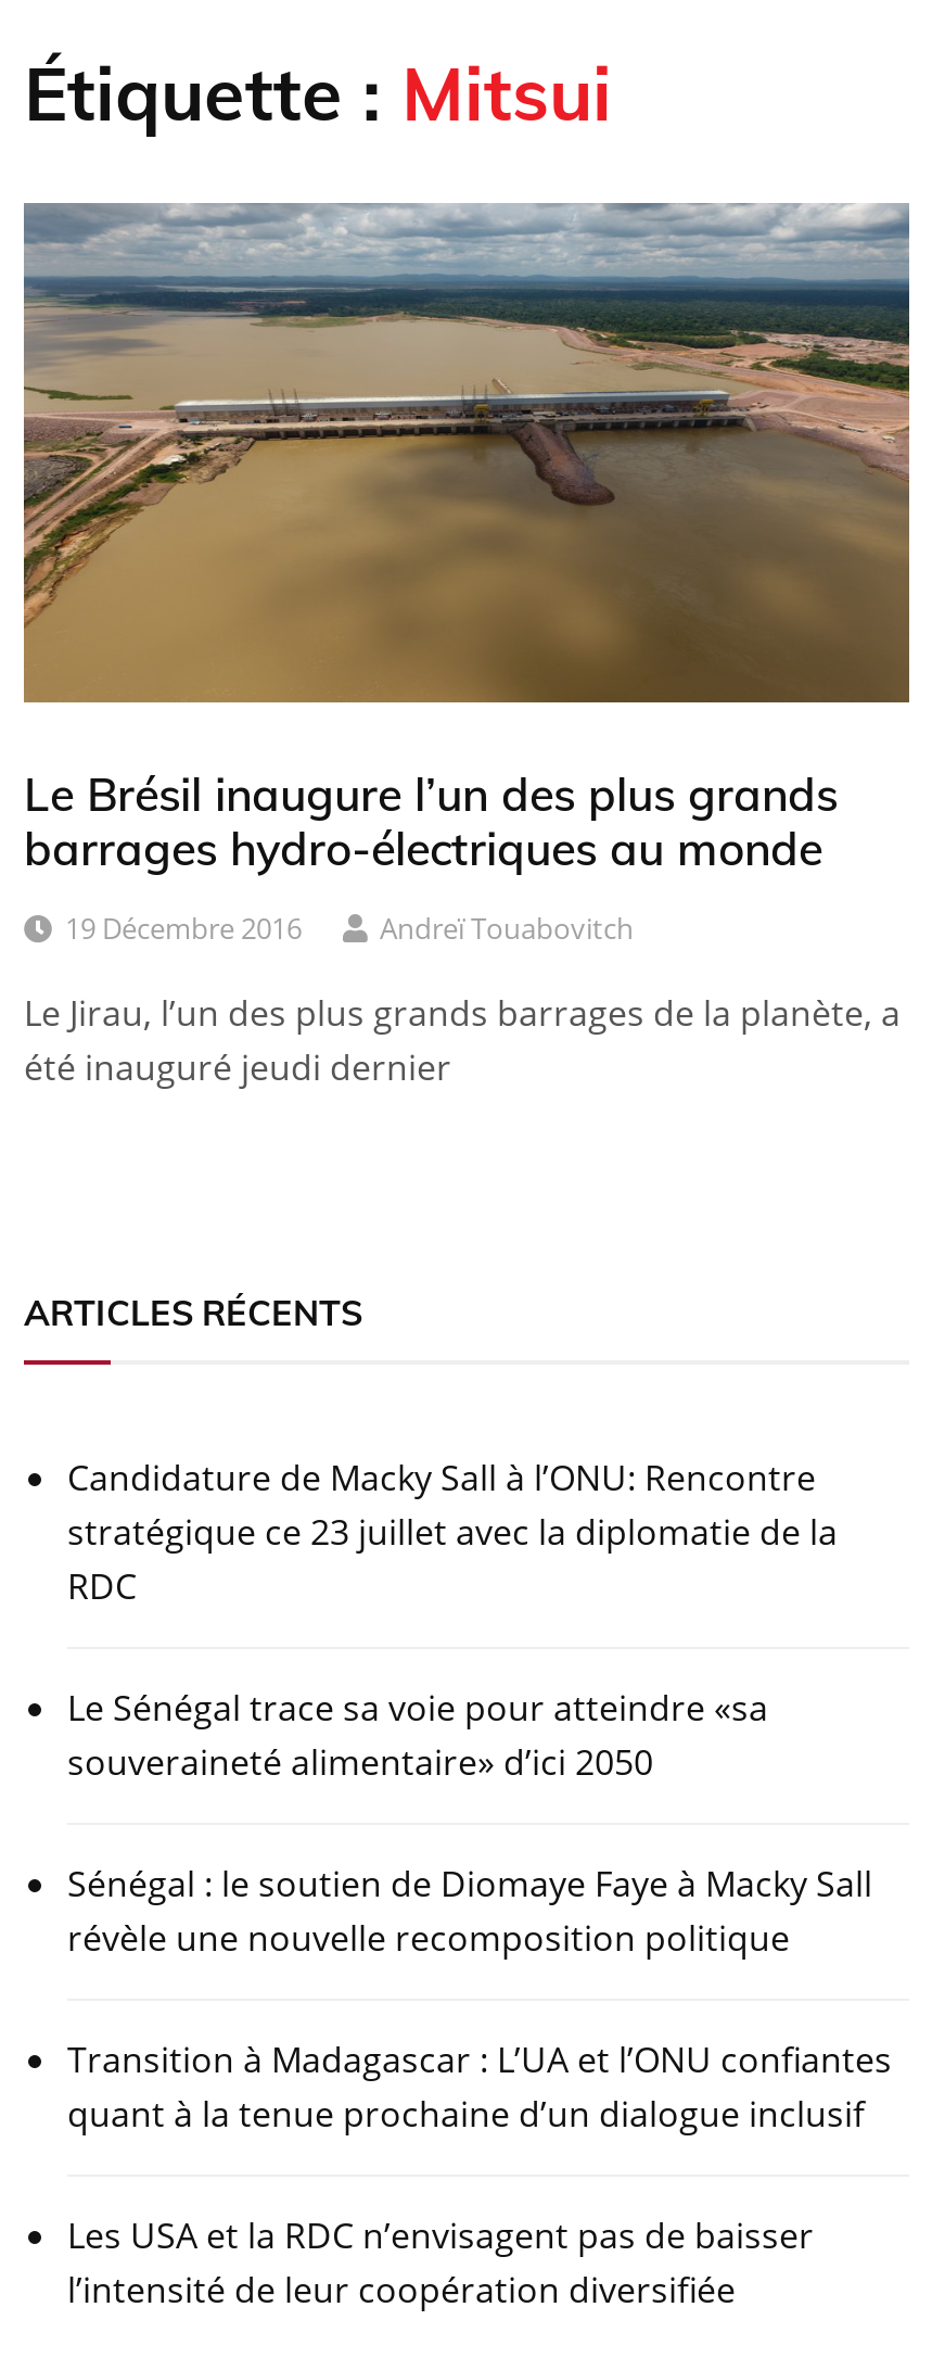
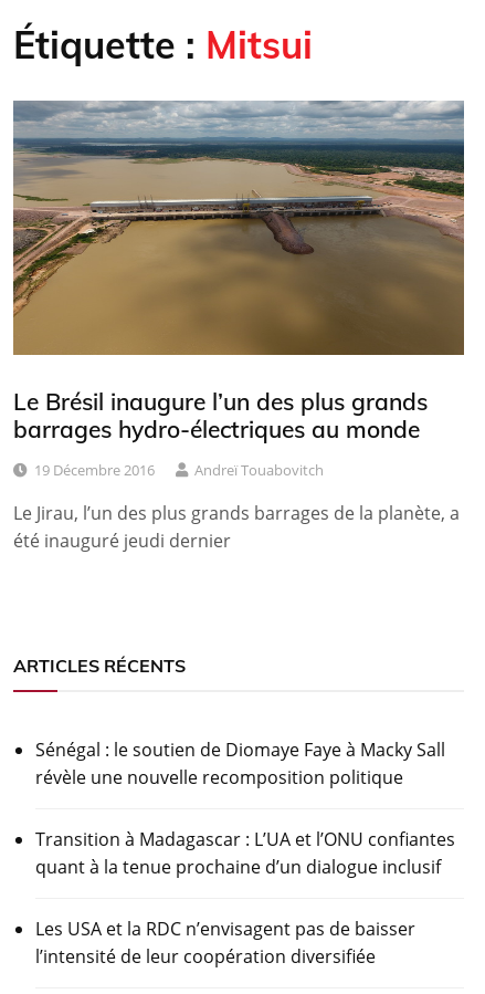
[67,1453,838,1786] Candidature de Macky Sall à l’ONU: Rencontre | stratégique ce 23 juillet avec la diplomatie de la | RDC | Le Sénégal trace sa voie pour atteindre «sa | souveraineté alimentaire» d’ici 2050 -> none

